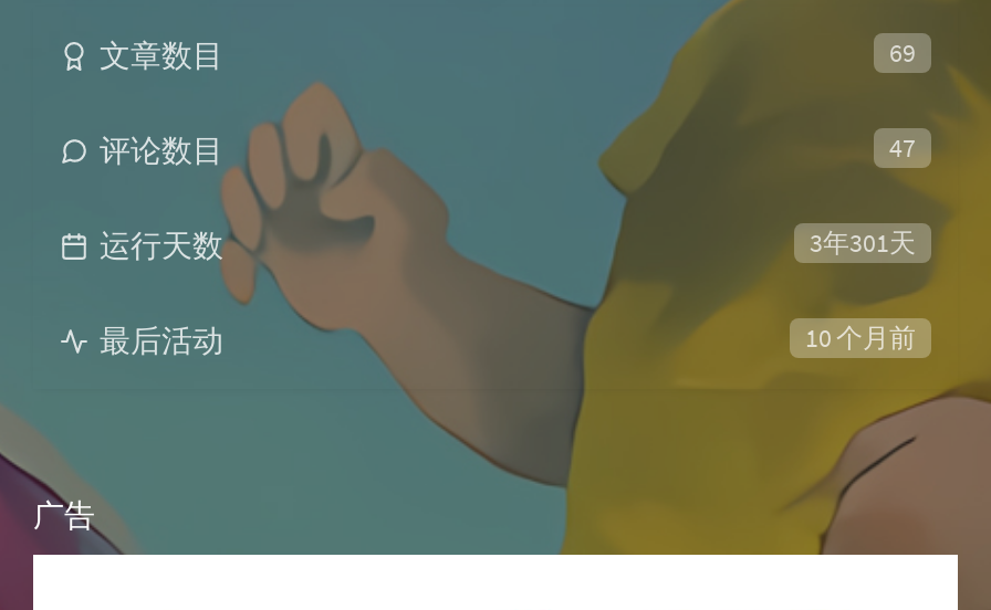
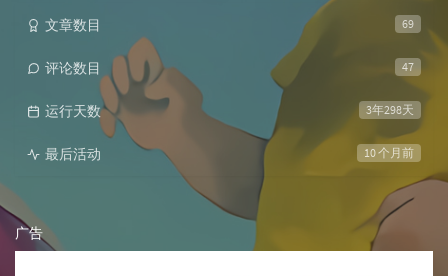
[810,225,916,259] 3年301天 -> [366,102,414,117] 3年298天

